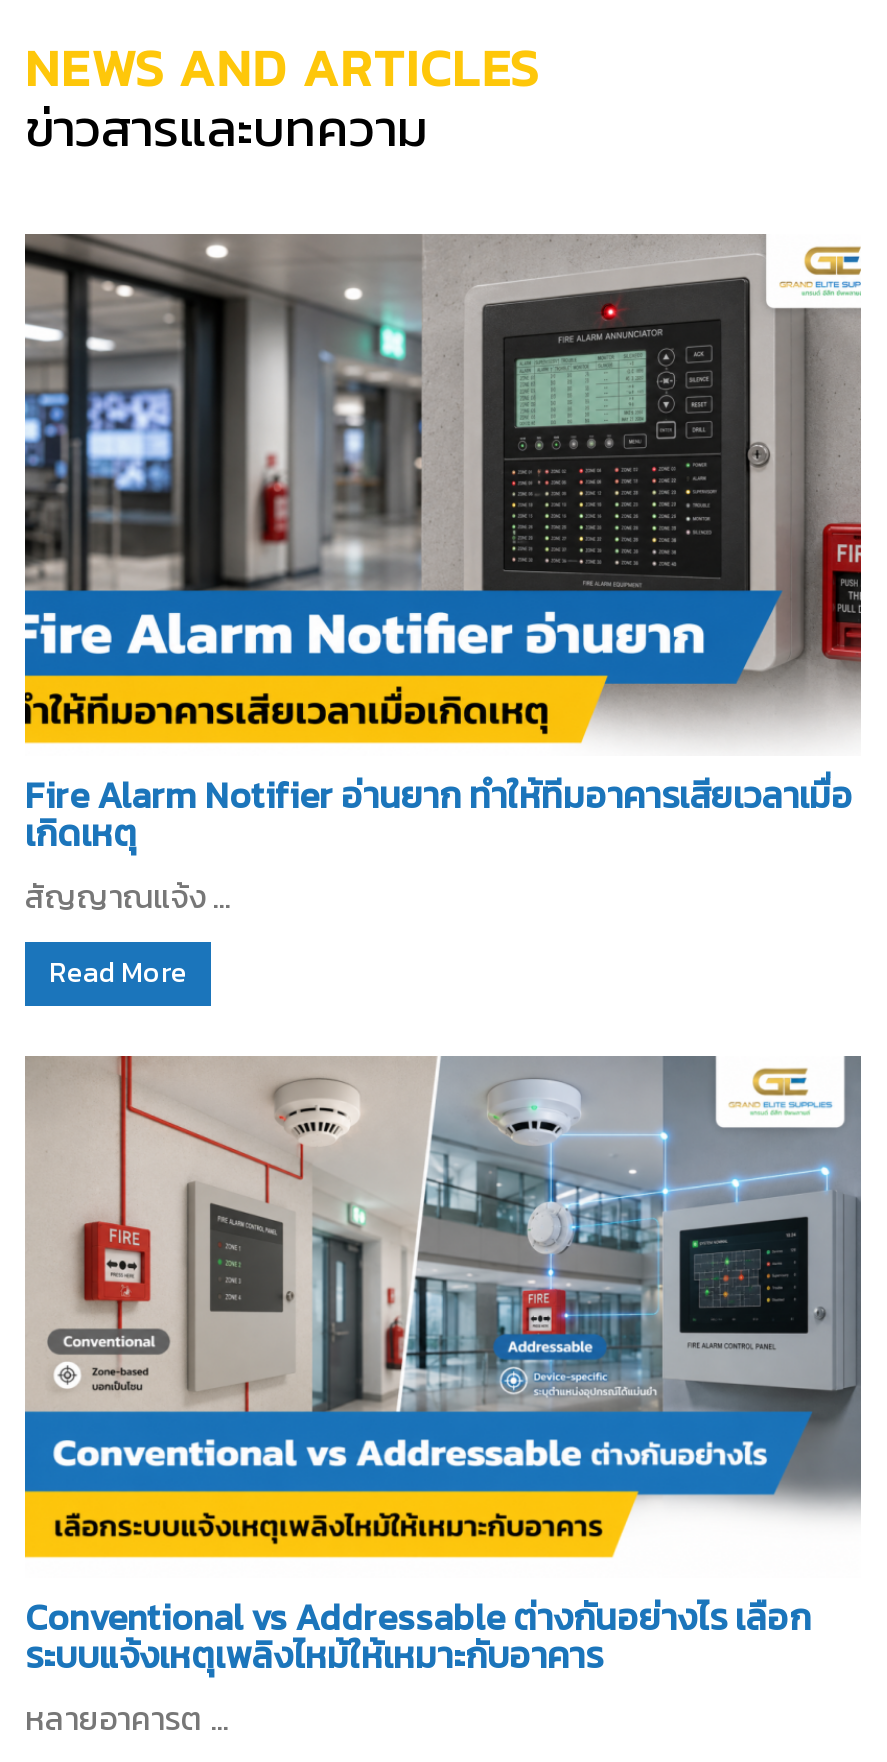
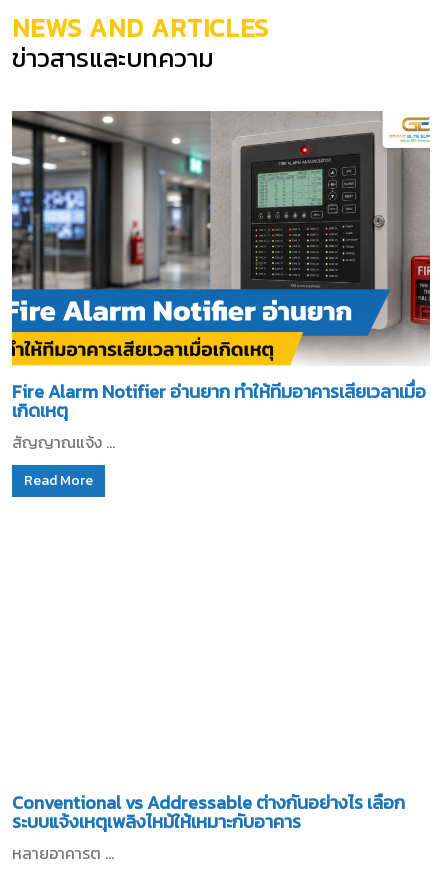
[23,1054,863,1560] [image] -> none

